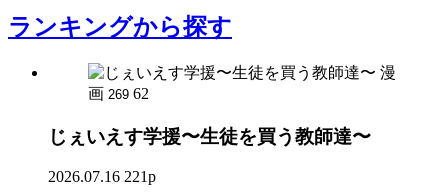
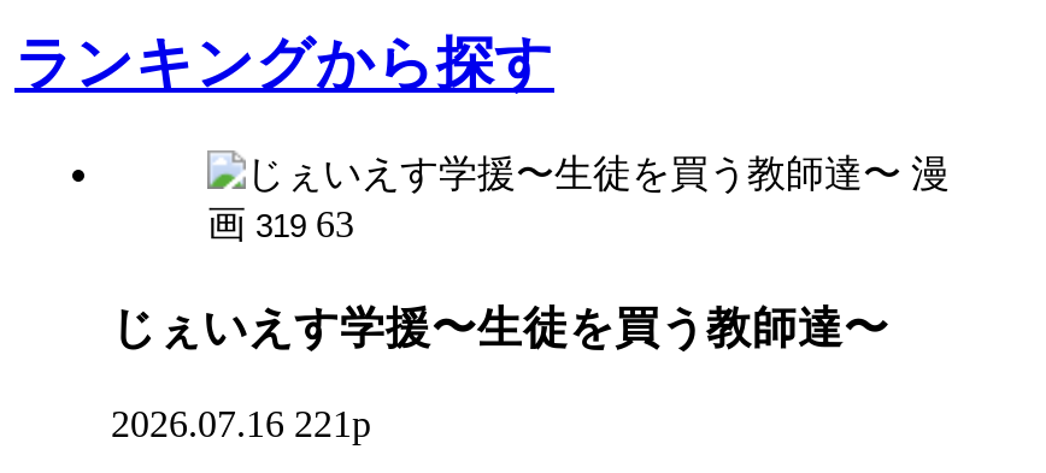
[88,85,149,102] 画 269 62 -> [207,203,354,244] 画 319 63

